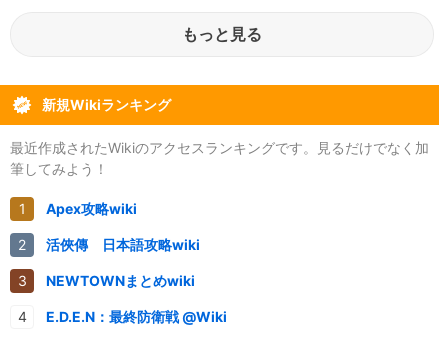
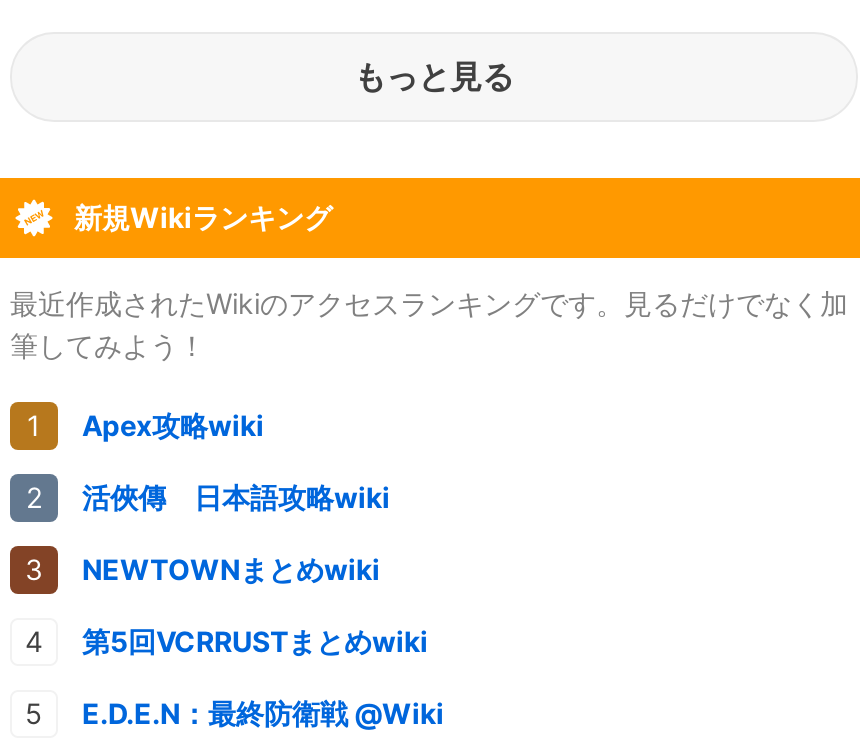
none -> [82,623,428,657] 第5回VCRRUSTまとめwiki

